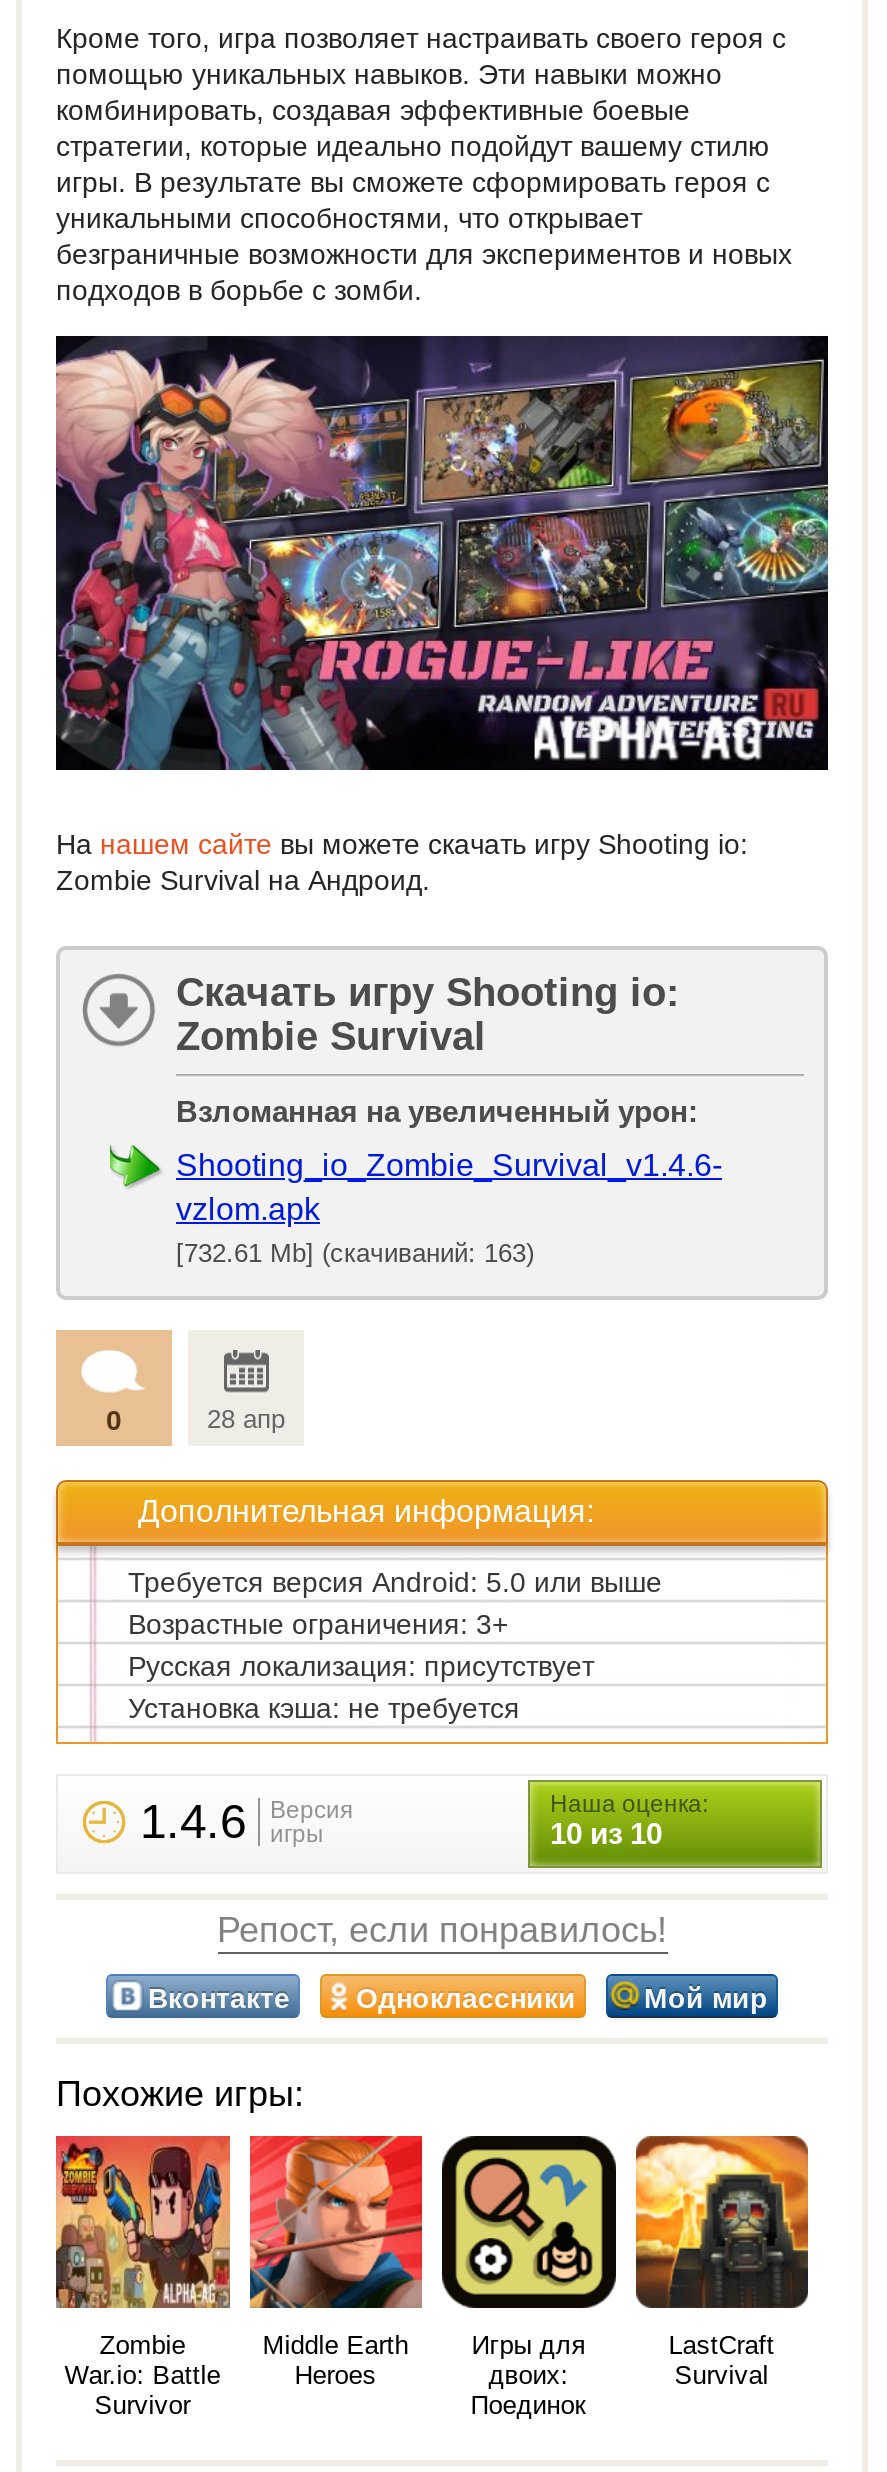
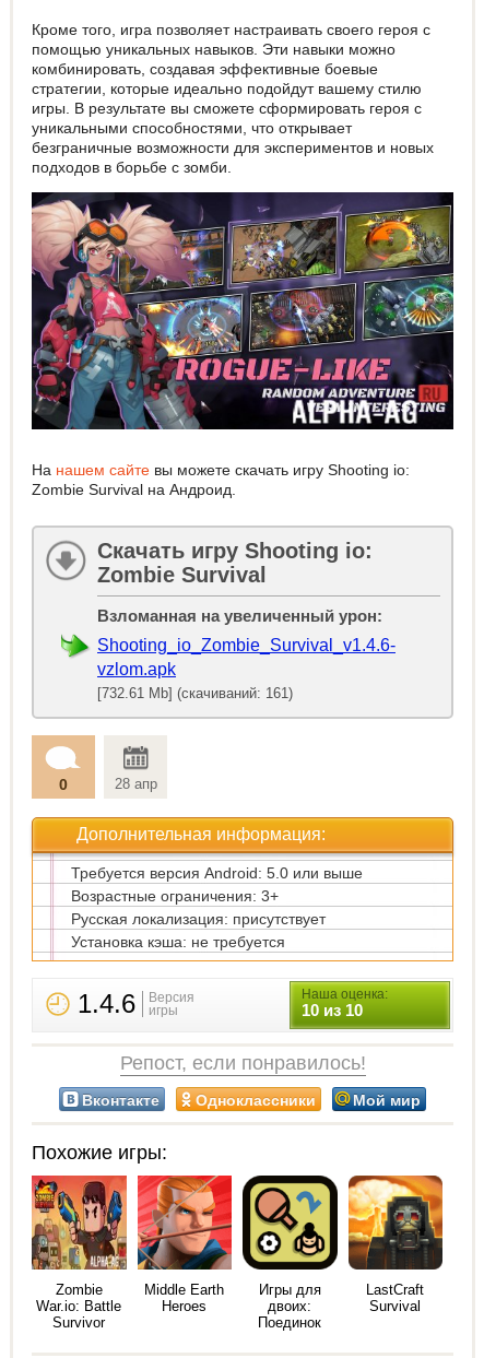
[176,1238,534,1268] [732.61 Mb] (скачиваний: 163) -> [97,685,293,701] [732.61 Mb] (скачиваний: 161)

